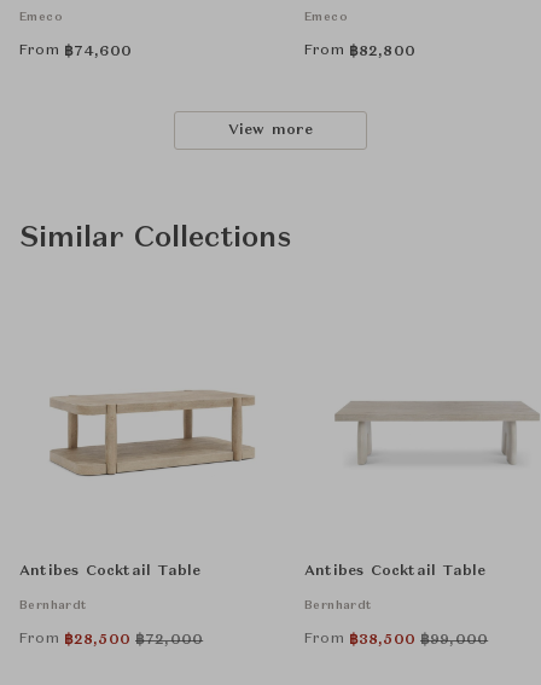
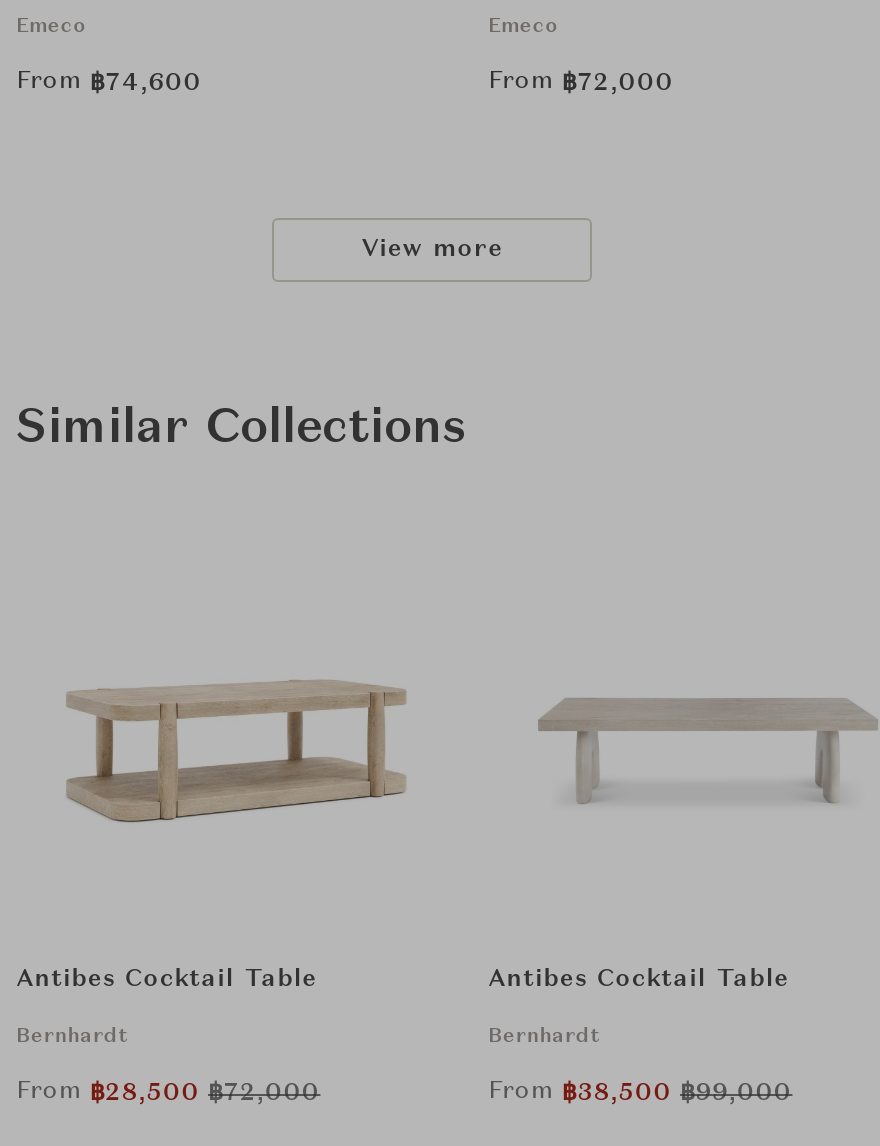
[304,43,415,59] From ฿82,800 -> [488,70,674,96] From ฿72,000

